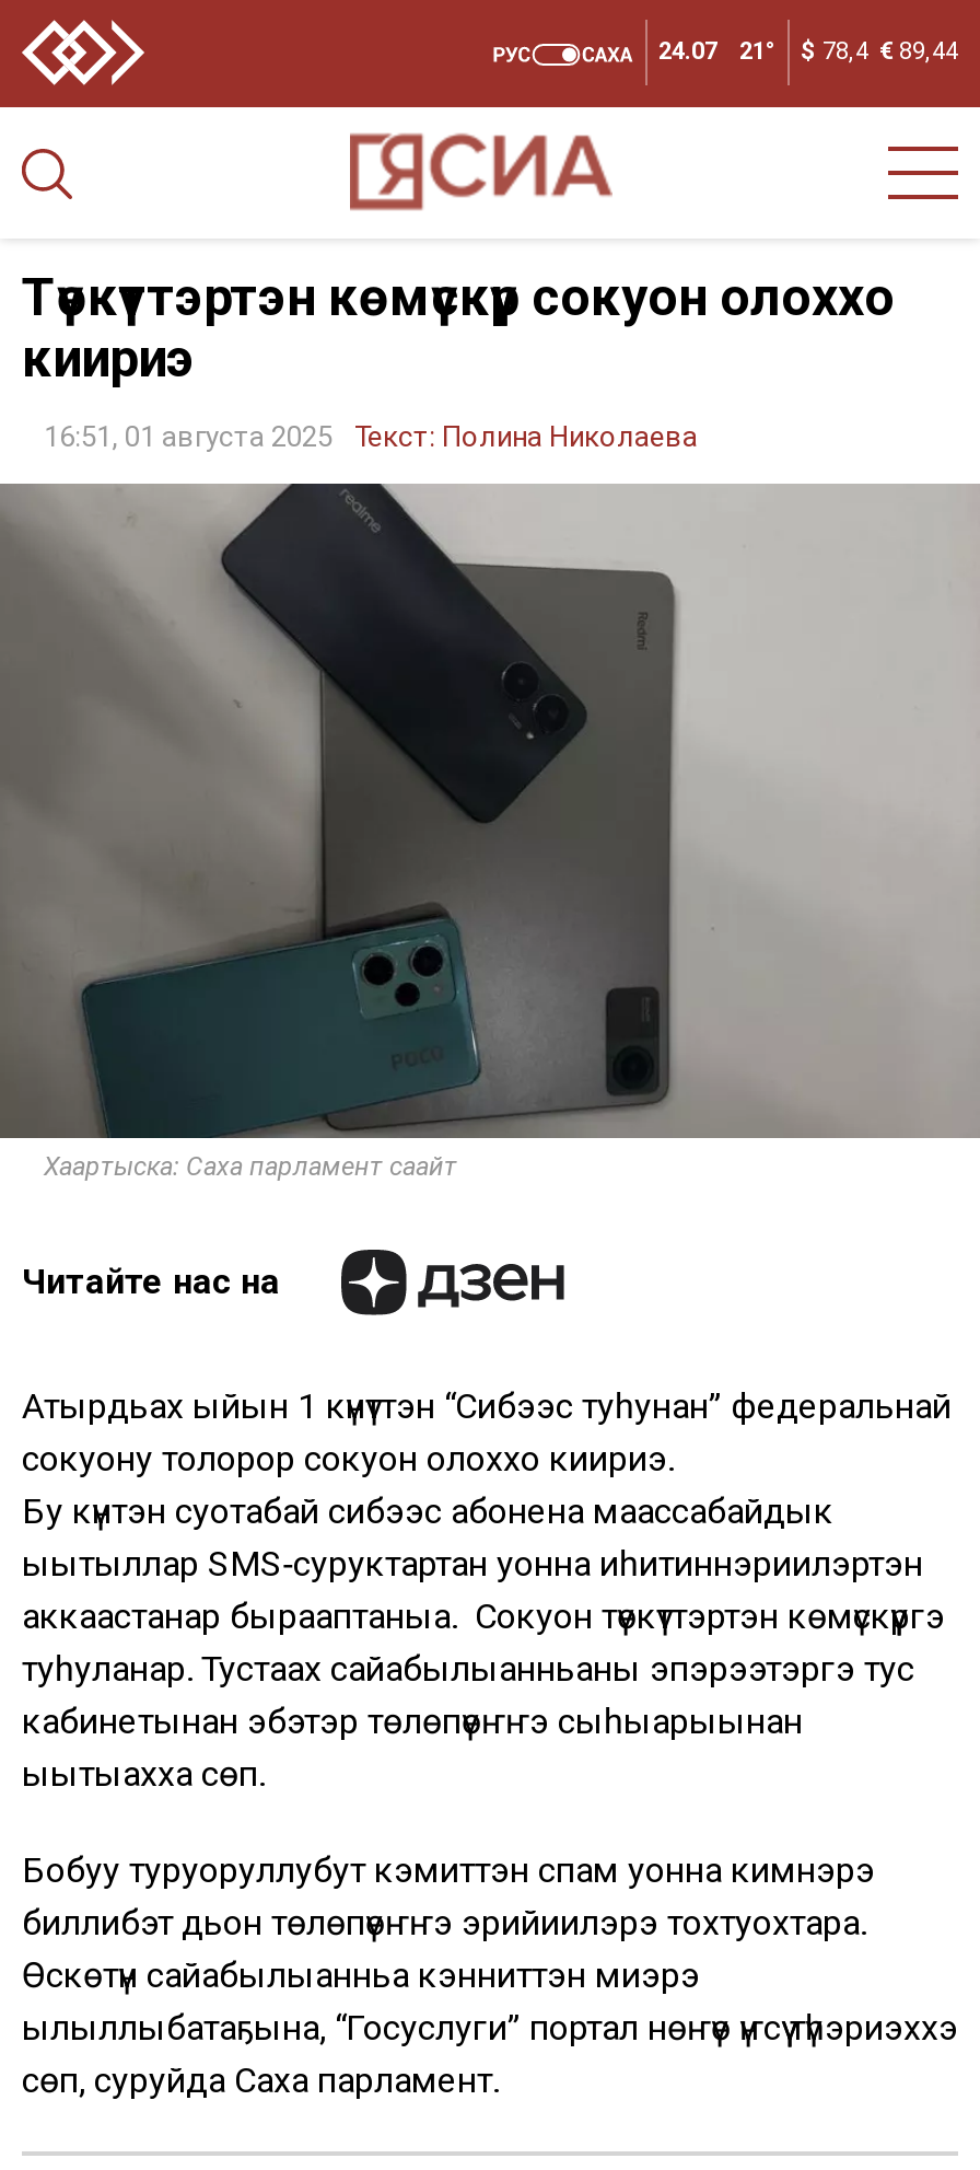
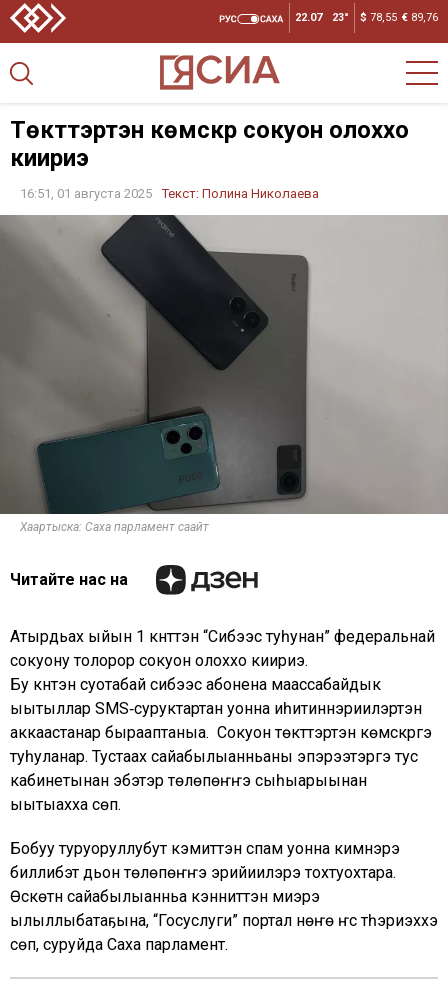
[658,37,717,66] 24.07 -> [295,11,322,24] 22.07
[739,37,777,66] 21° -> [332,11,349,24] 23°
[801,37,958,66] $ 78,4 € 89,44 -> [360,11,438,24] $ 78,55 € 89,76

